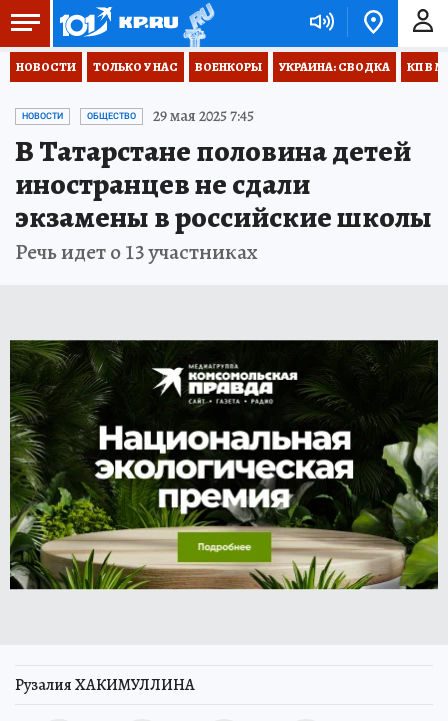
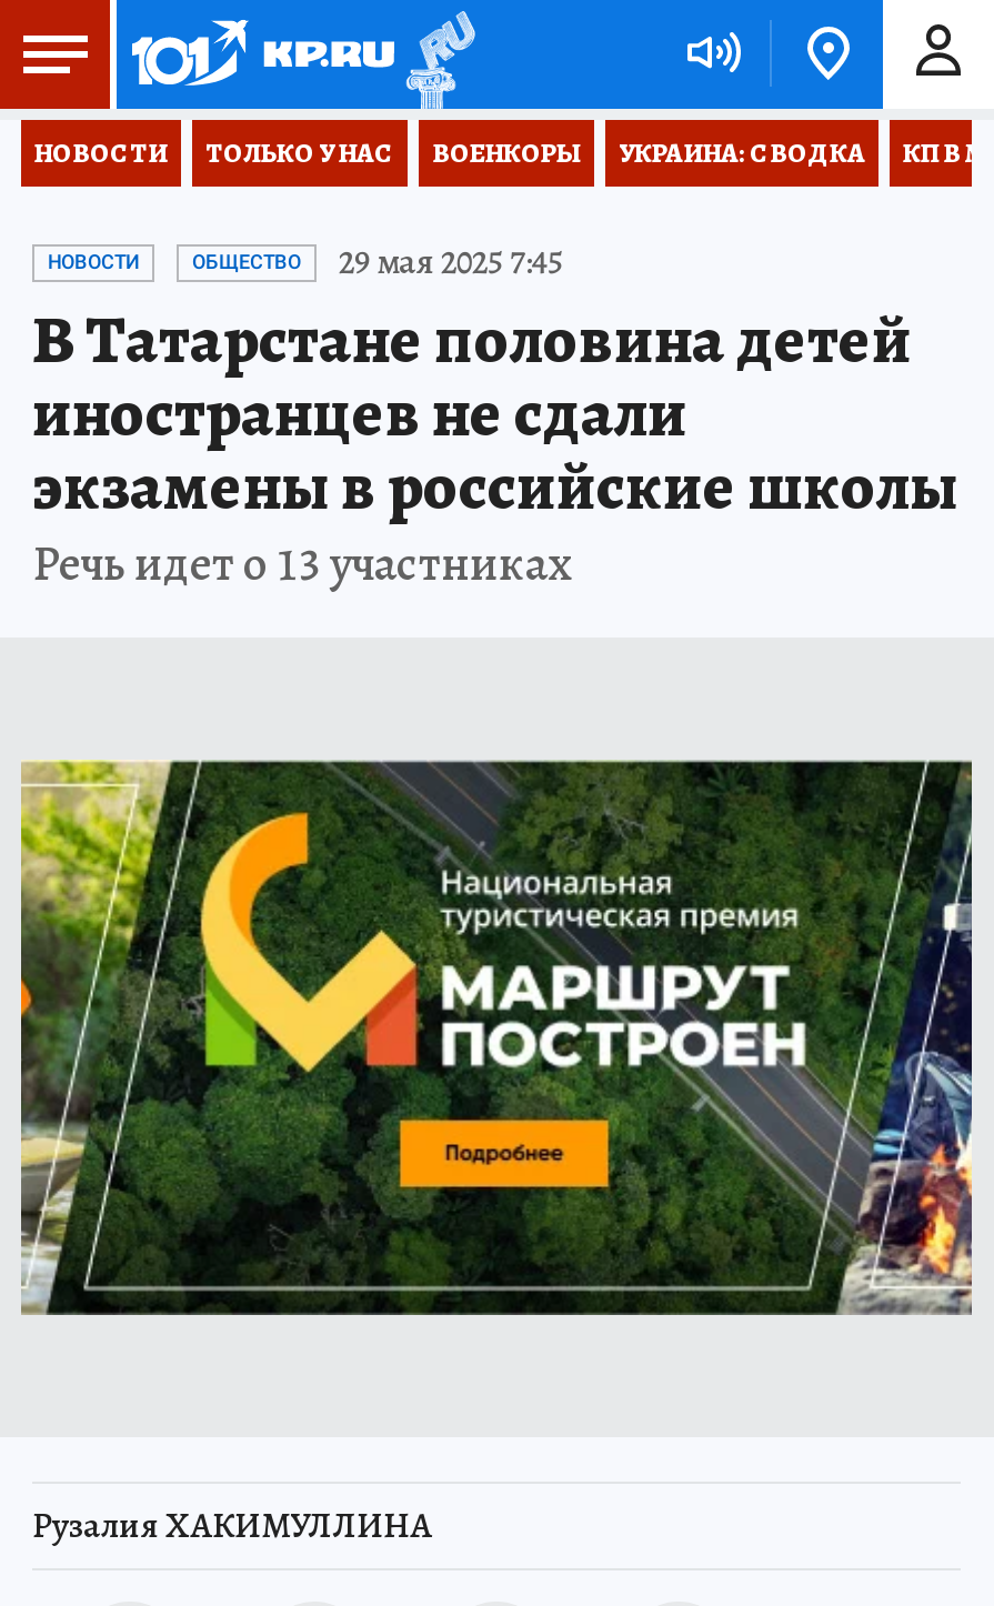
[9,339,439,590] [image] -> [19,760,974,1317] [image]

